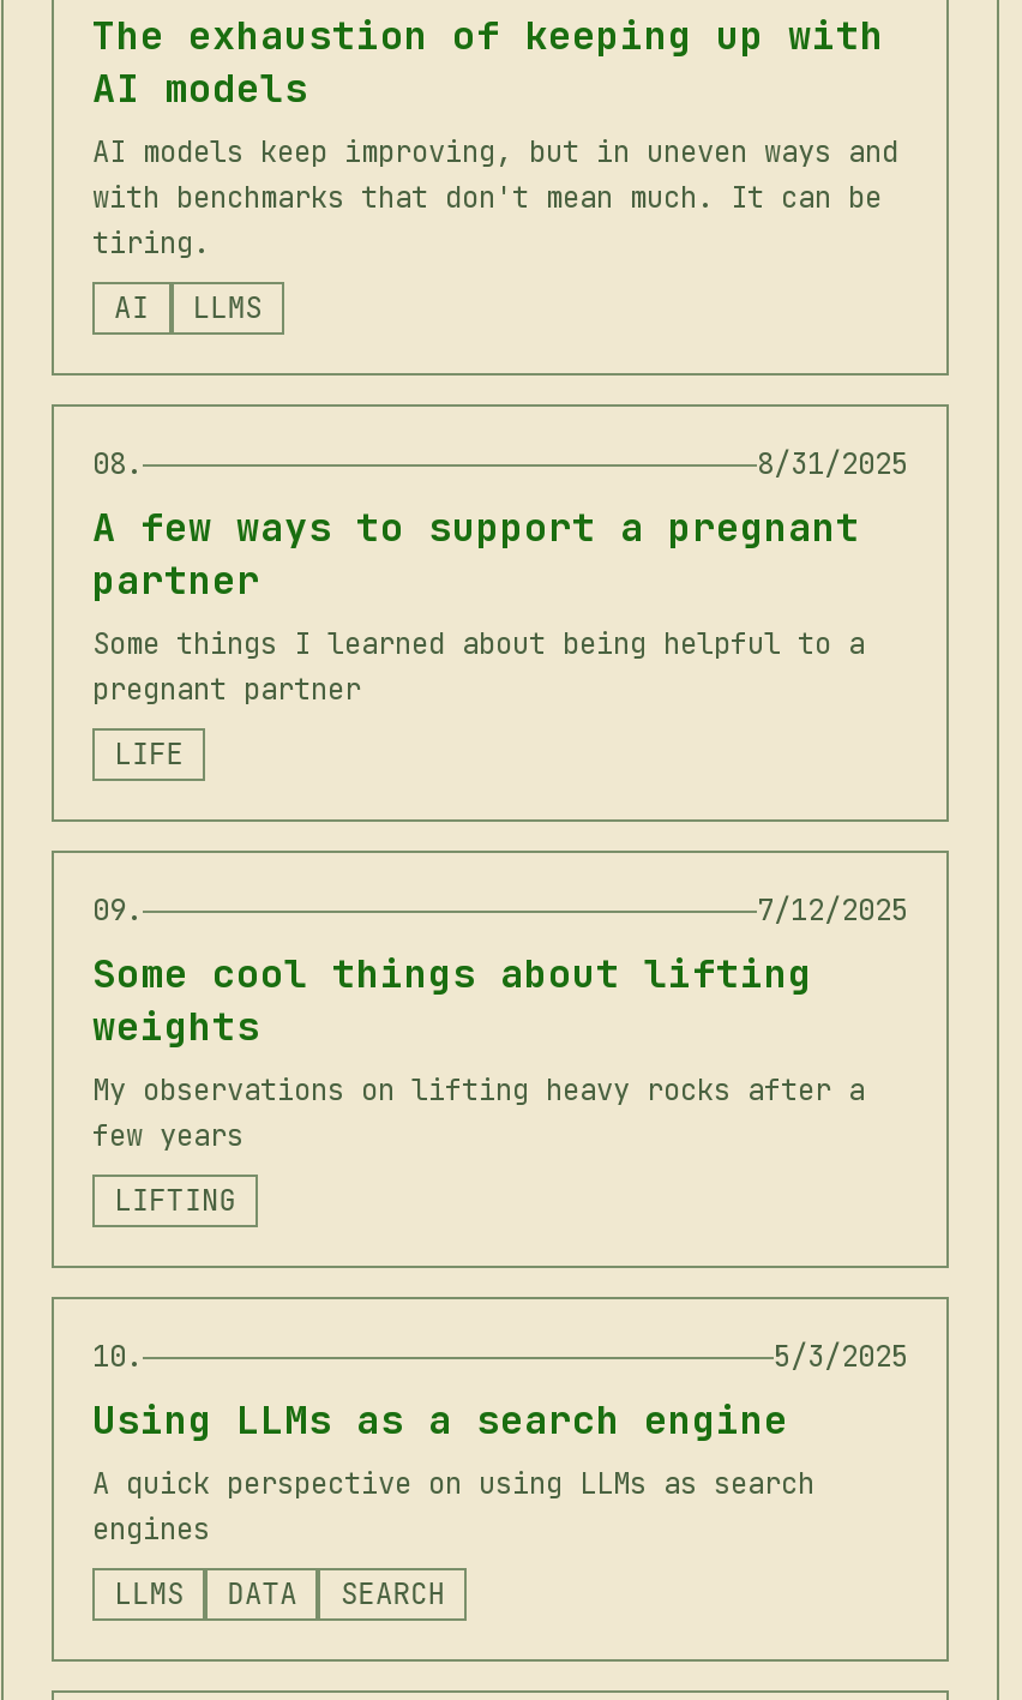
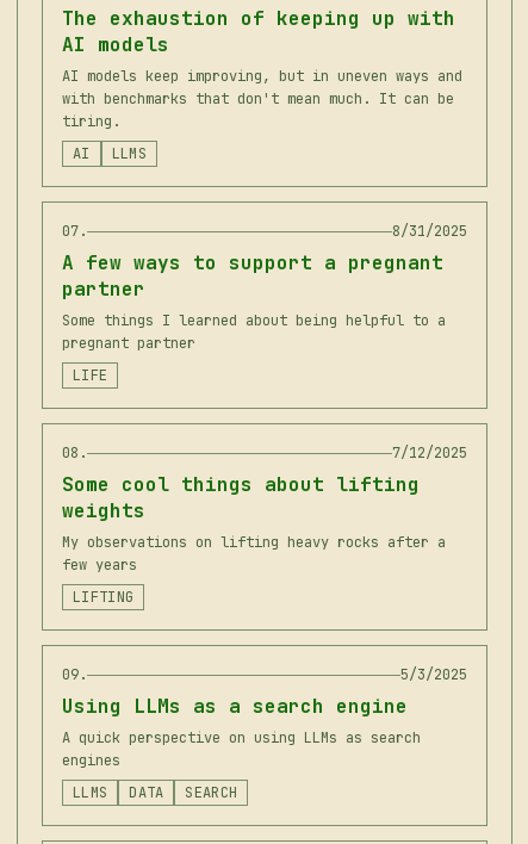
[92,445,143,483] 08. -> [62,222,87,241] 07.
[92,891,143,930] 09. -> [62,443,87,463] 08.
[92,1338,143,1376] 10. -> [62,665,87,684] 09.

